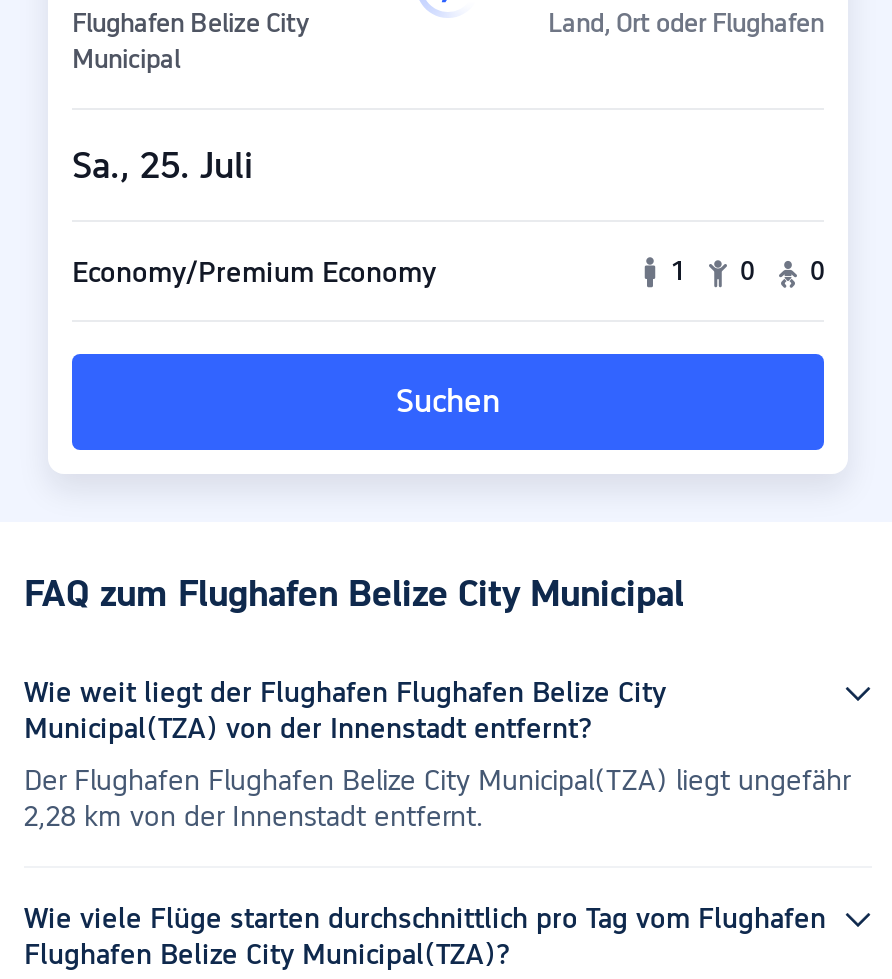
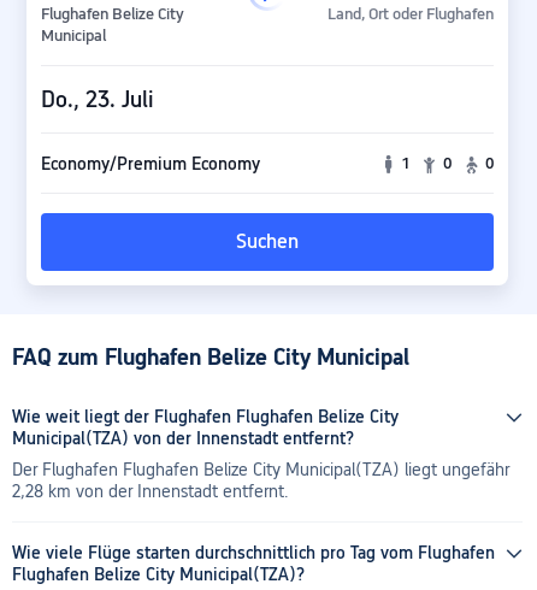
[72,143,254,185] Sa., 25. Juli -> [41,86,154,111] Do., 23. Juli

